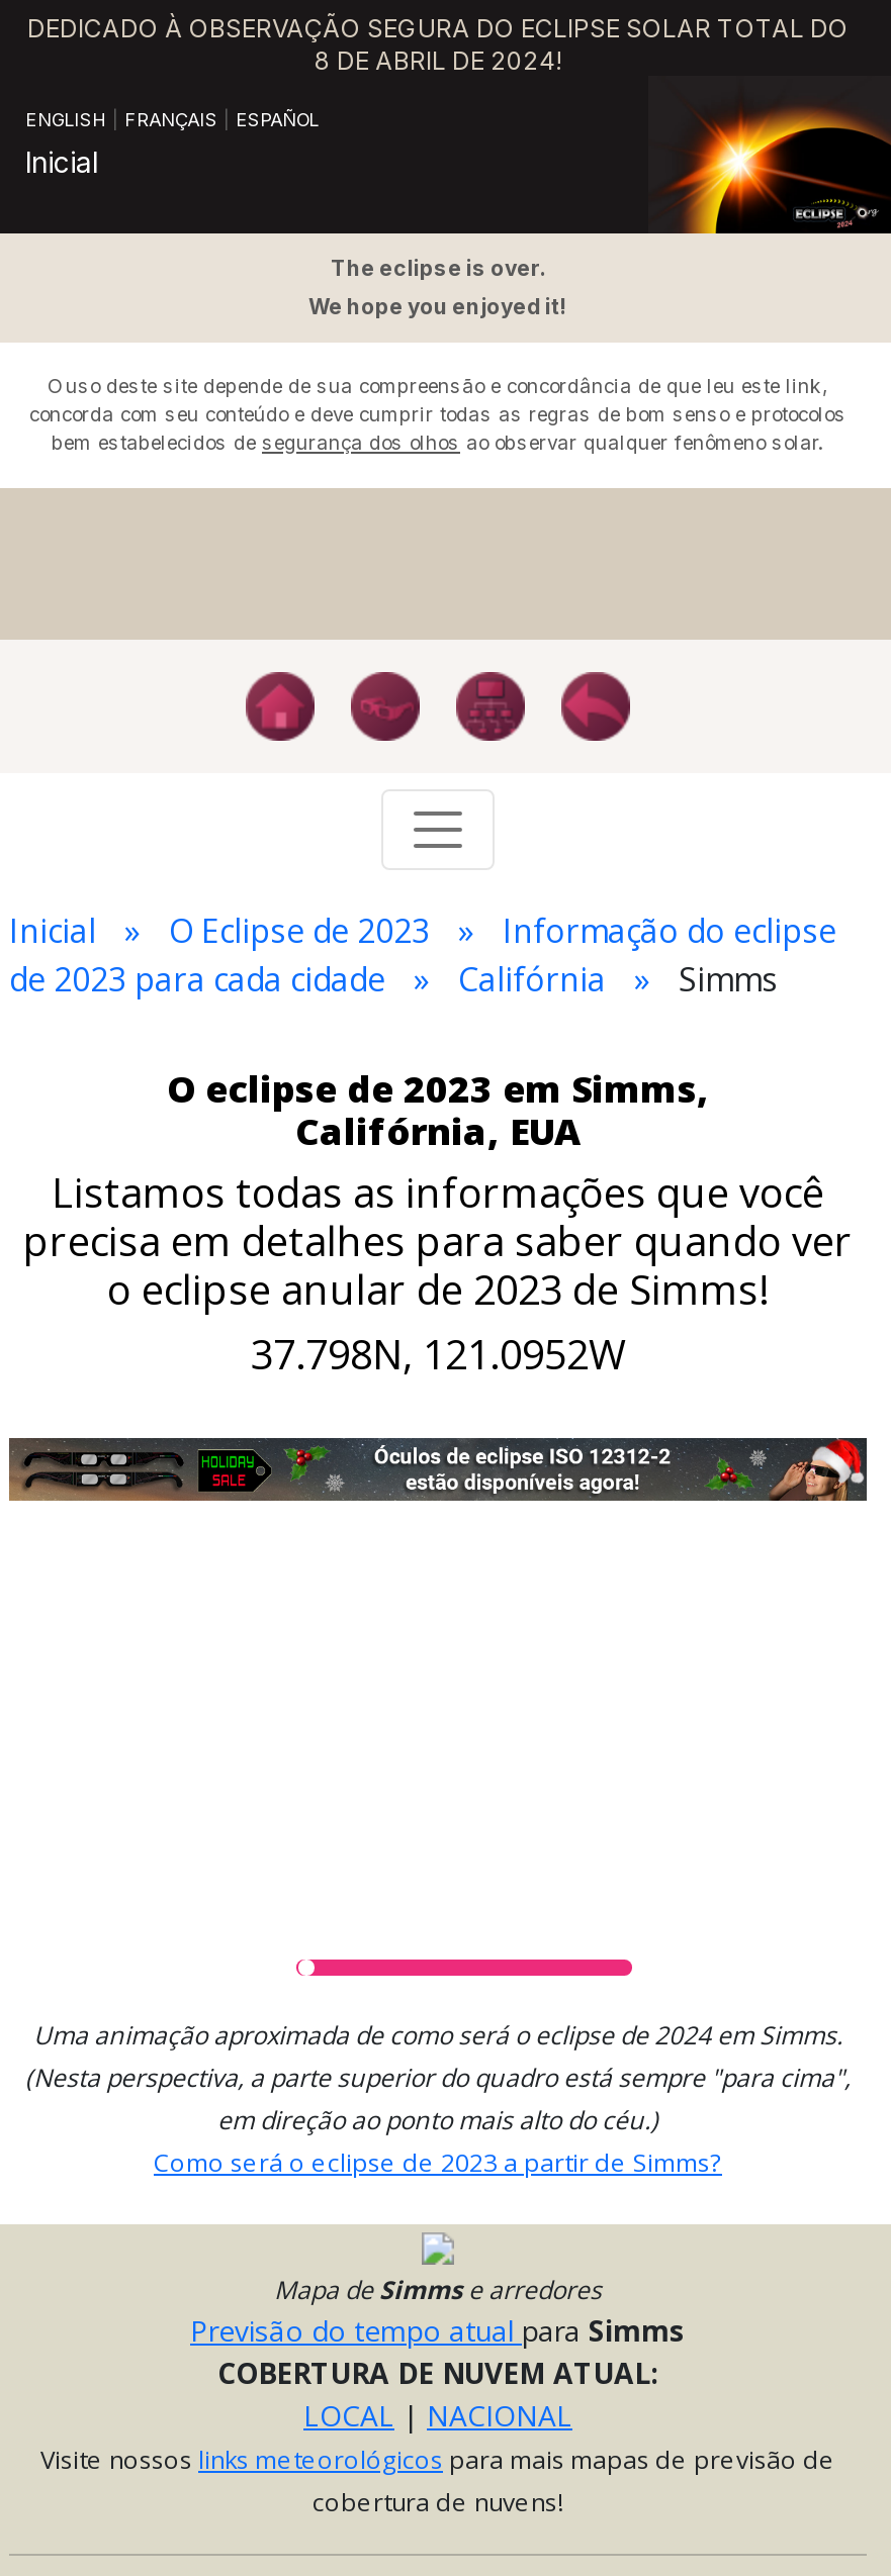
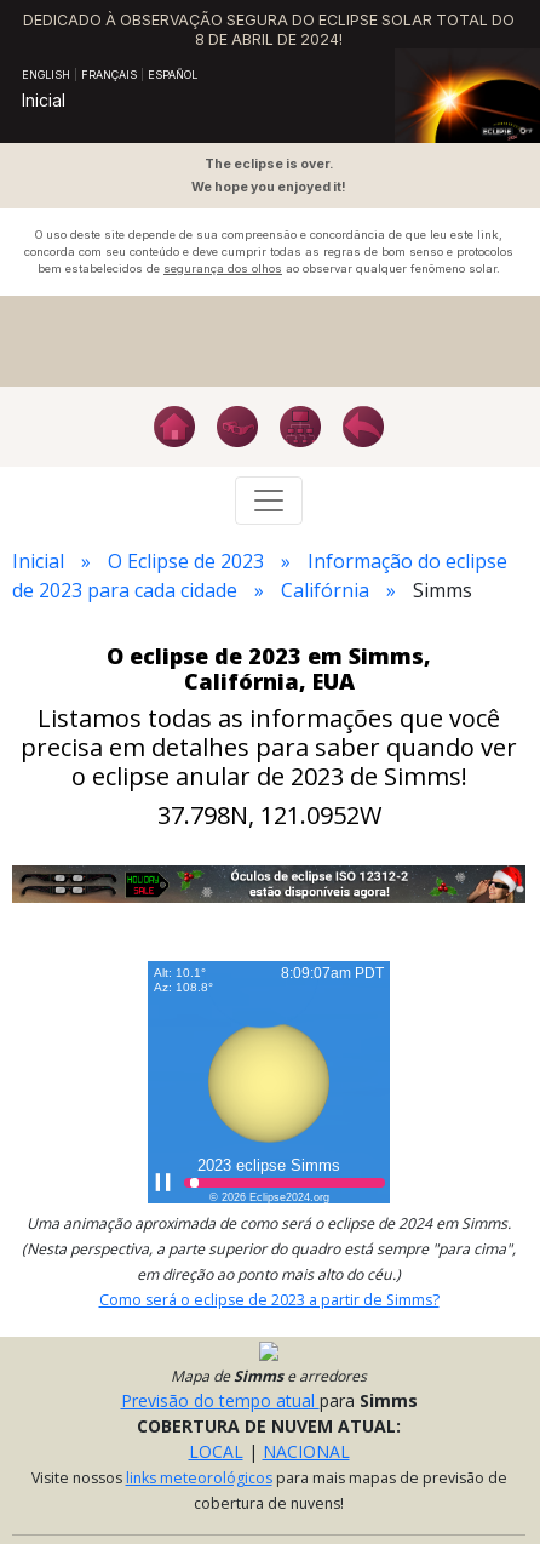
none -> [147,960,391,1205] [image]

